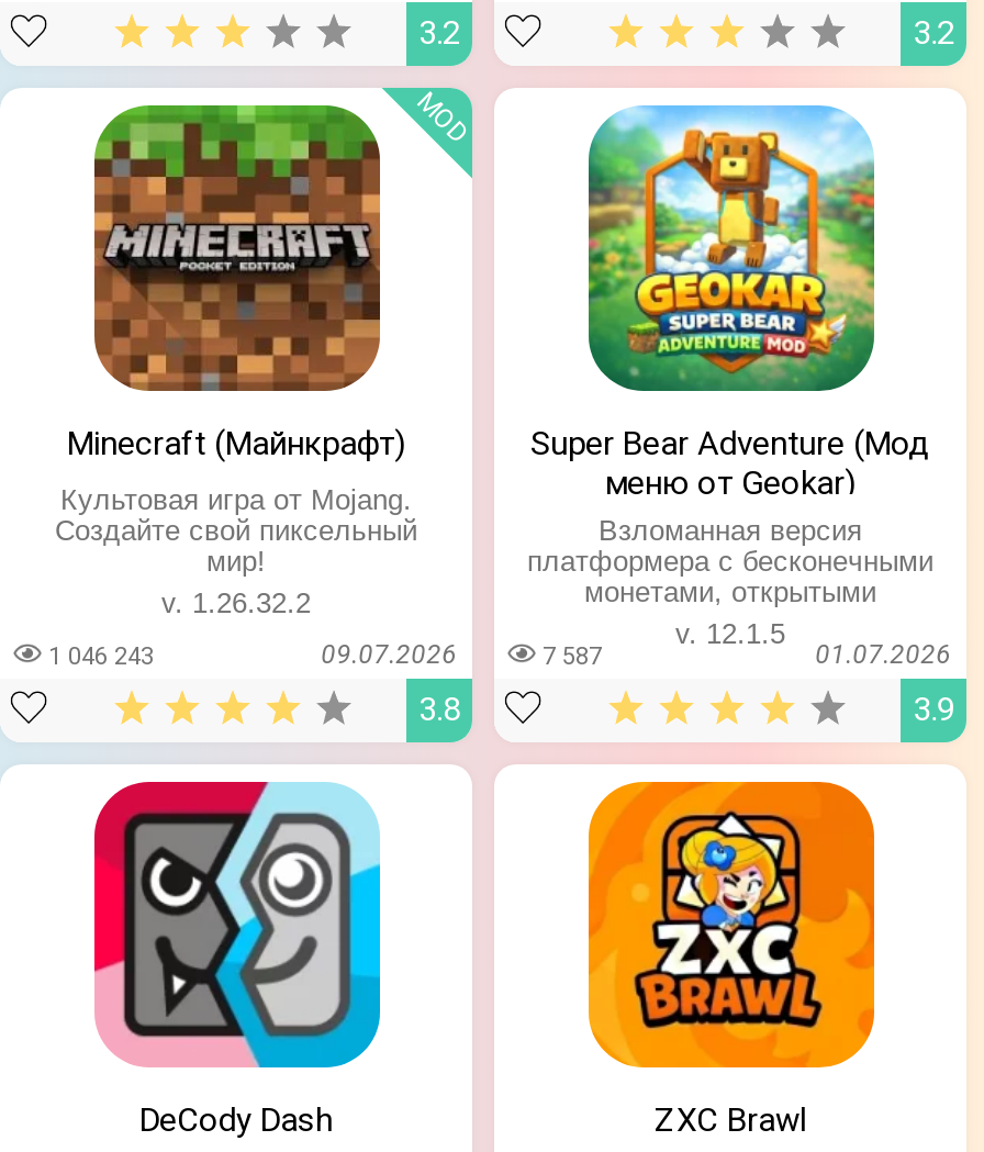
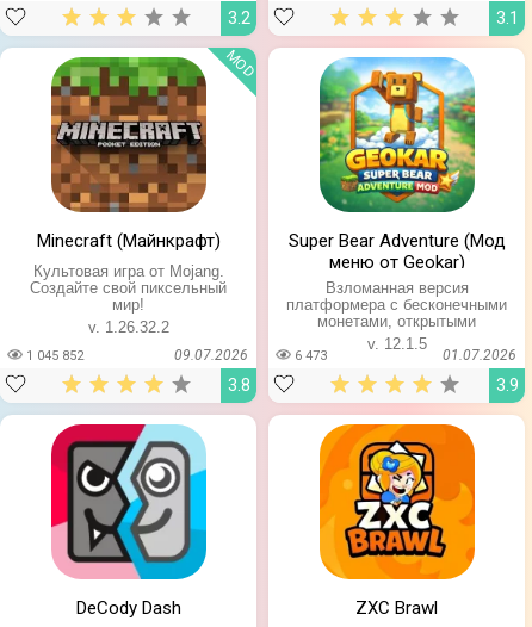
[913,13,955,53] 3.2 -> [496,7,518,29] 3.1
[42,641,154,670] 1 046 243 -> [23,348,83,364] 1 045 852
[536,641,602,670] 7 587 -> [291,348,327,364] 6 473

